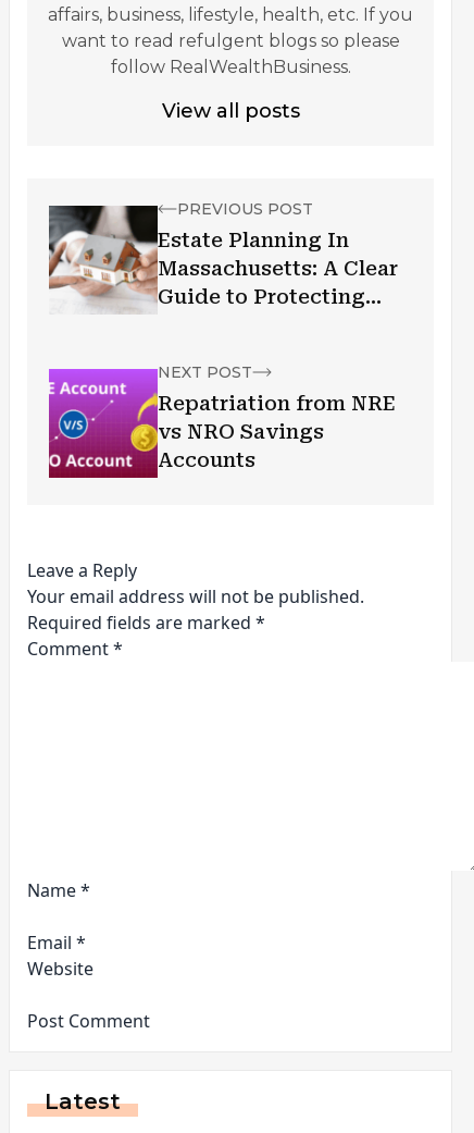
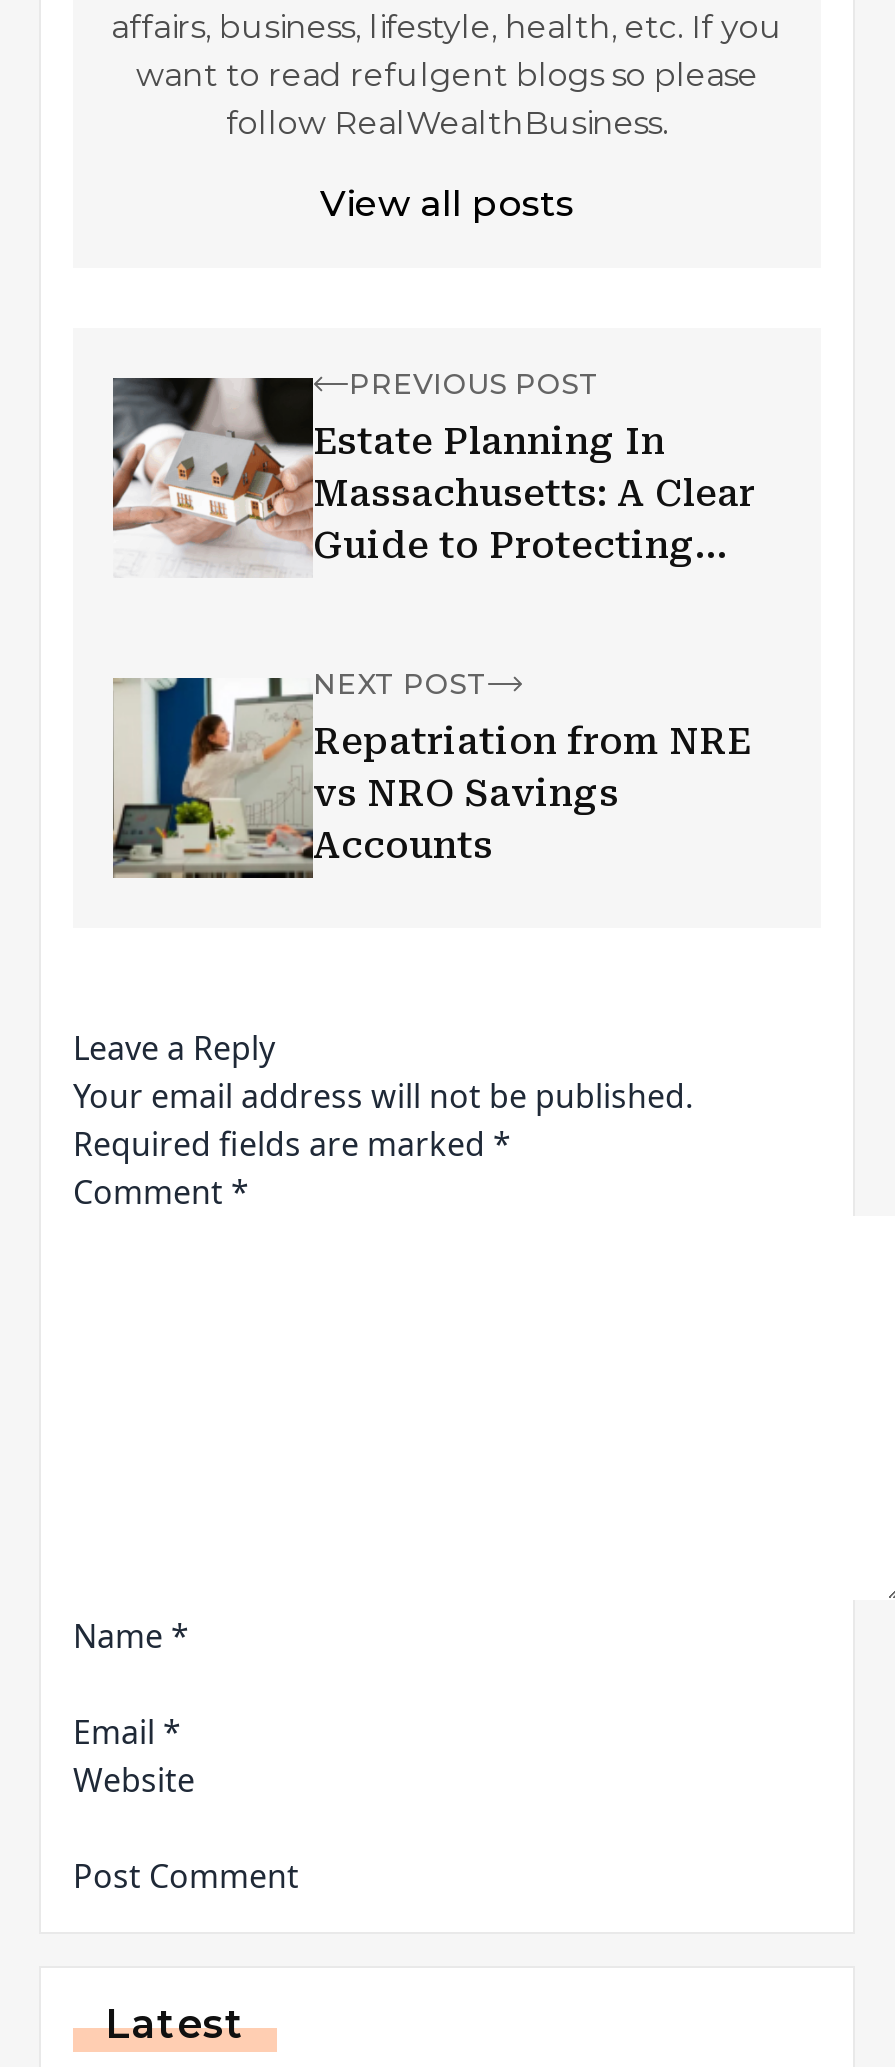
[48,368,159,479] [image] -> [111,676,315,880] [image]

